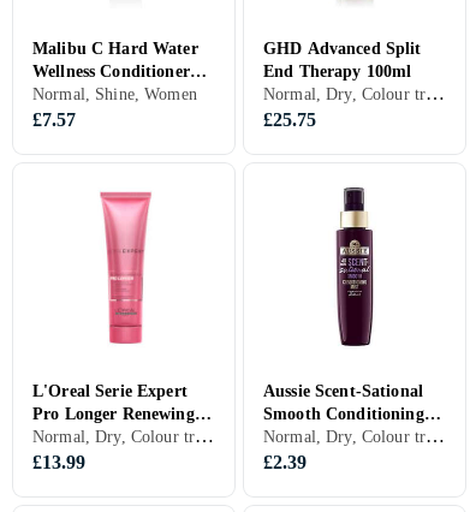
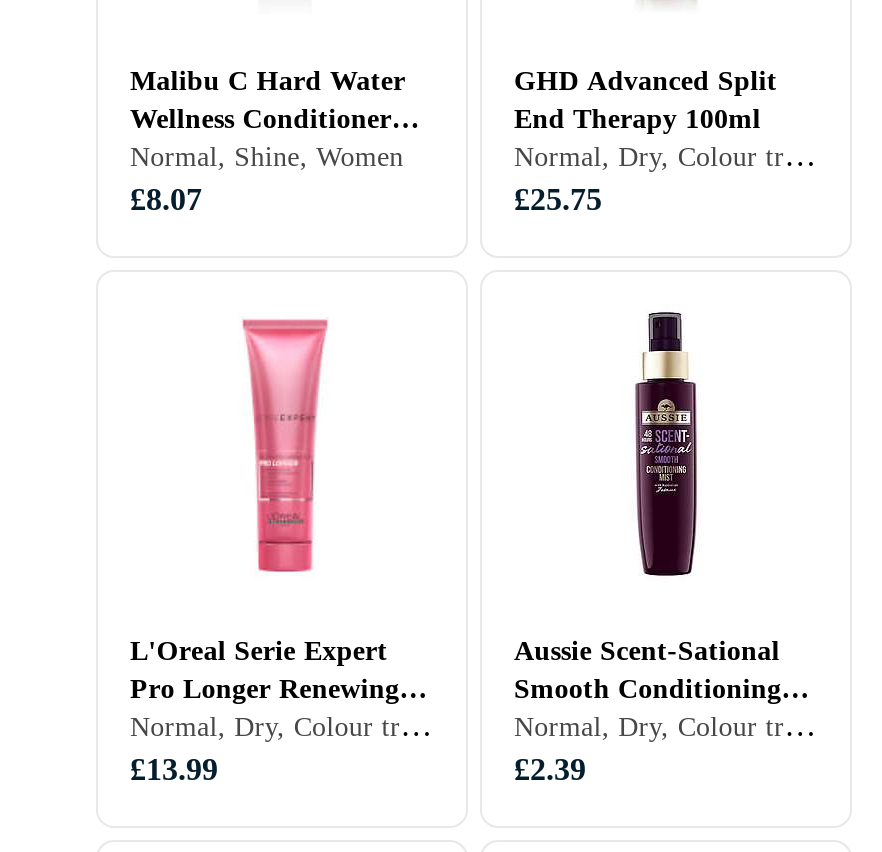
[32,109,76,130] £7.57 -> [130,182,202,216] £8.07

